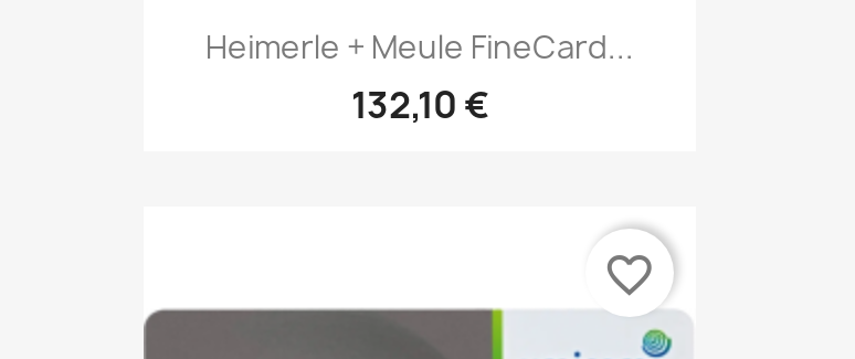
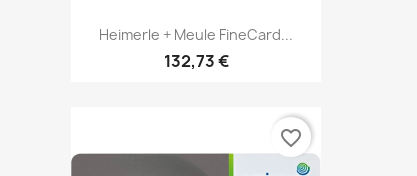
[351,80,488,129] 132,10 € -> [163,50,228,72] 132,73 €

